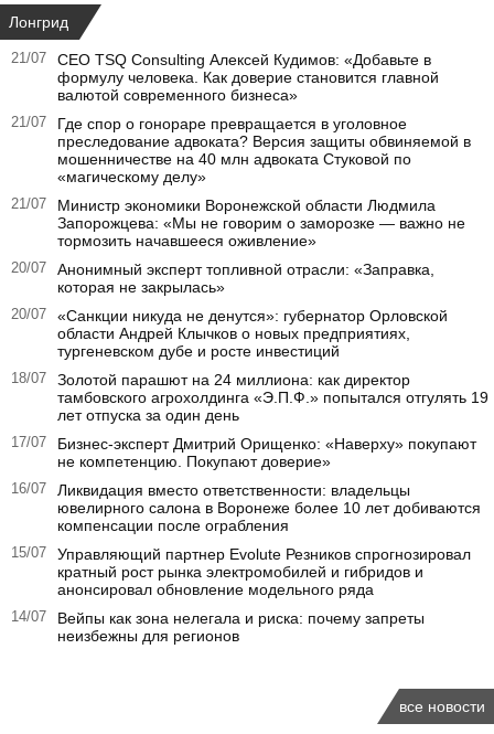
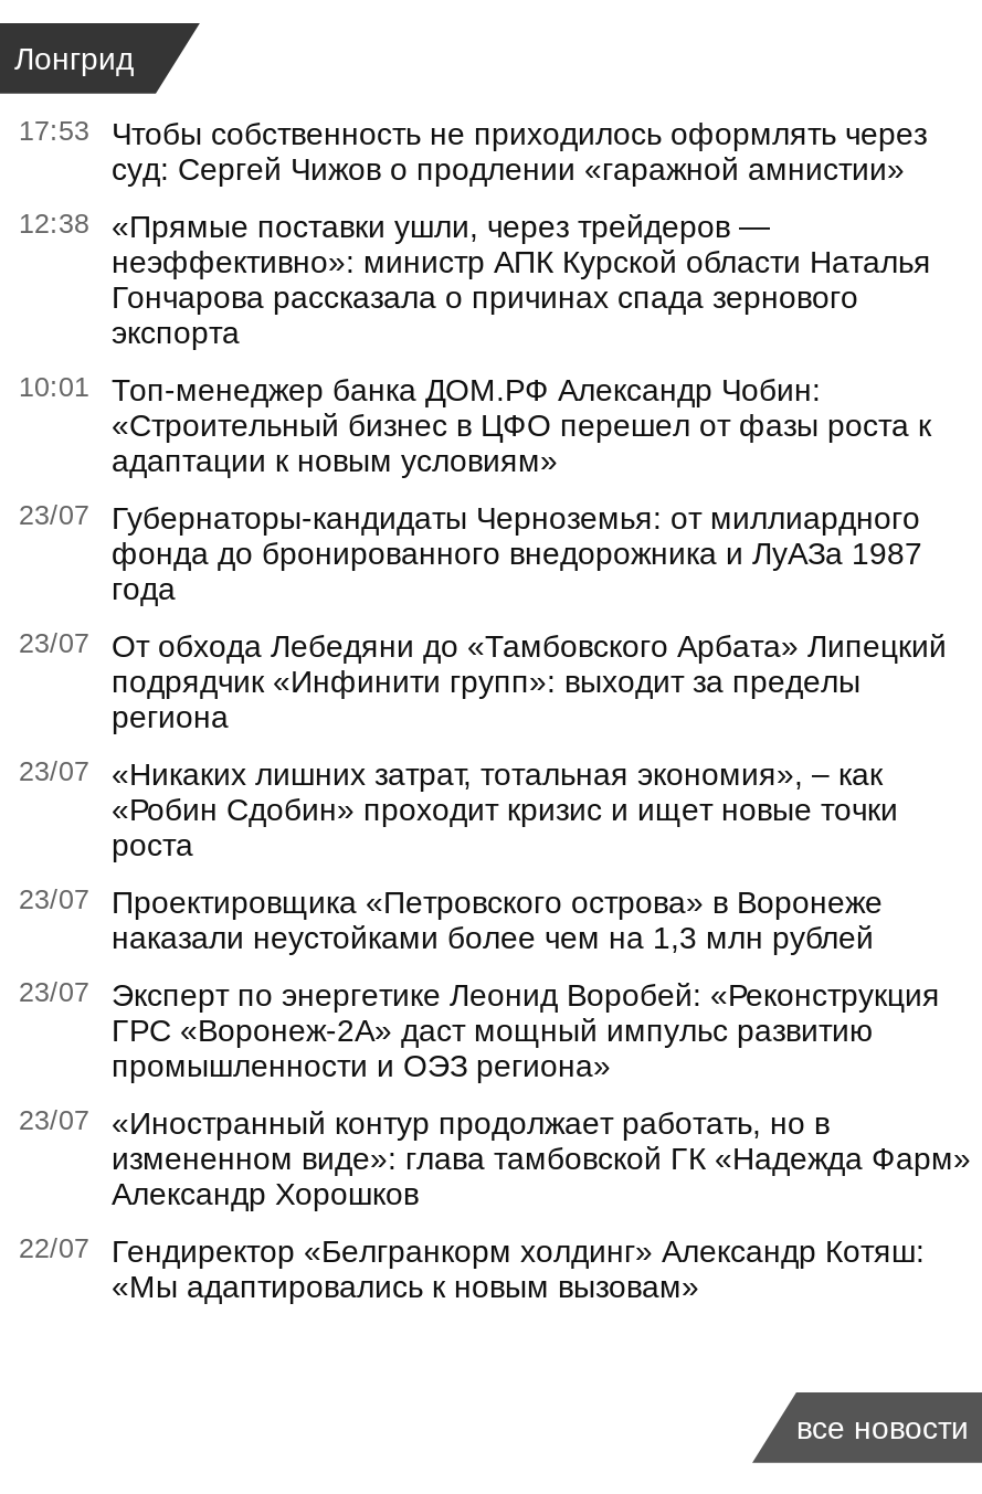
[11,51,439,104] 21/07 | СЕО TSQ Consulting Алексей Кудимов: «Добавьте в | формулу человека. Как доверие становится главной | валютой современного бизнеса» -> [19,116,927,186] 17:53 | Чтобы собственность не приходилось оформлять через | суд: Сергей Чижов о продлении «гаражной амнистии»
[11,115,471,185] 21/07 | Где спор о гонораре превращается в уголовное | преследование адвоката? Версия защиты обвиняемой в | мошенничестве на 40 млн адвоката Стуковой по | «магическому делу» -> [19,208,931,350] 12:38 | «Прямые поставки ушли, через трейдеров — | неэффективно»: министр АПК Курской области Наталья | Гончарова рассказала о причинах спада зернового | экспорта
[11,196,465,249] 21/07 | Министр экономики Воронежской области Людмила | Запорожцева: «Мы не говорим о заморозке — важно не | тормозить начавшееся оживление» -> [19,372,931,478] 10:01 | Топ-менеджер банка ДОМ.РФ Александр Чобин: | «Строительный бизнес в ЦФО перешел от фазы роста к | адаптации к новым условиям»
[11,260,434,296] 20/07 | Анонимный эксперт топливной отрасли: «Заправка, | которая не закрылась» -> [19,500,922,606] 23/07 | Губернаторы‑кандидаты Черноземья: от миллиардного | фонда до бронированного внедорожника и ЛуАЗа 1987 | года
[11,307,448,360] 20/07 | «Санкции никуда не денутся»: губернатор Орловской | области Андрей Клычков о новых предприятиях, | тургеневском дубе и росте инвестиций -> [19,628,947,734] 23/07 | От обхода Лебедяни до «Тамбовского Арбата» Липецкий | подрядчик «Инфинити групп»: выходит за пределы | региона
[11,371,488,424] 18/07 | Золотой парашют на 24 миллиона: как директор | тамбовского агрохолдинга «Э.П.Ф.» попытался отгулять 19 | лет отпуска за один день -> [19,756,898,862] 23/07 | «Никаких лишних затрат, тотальная экономия», – как | «Робин Сдобин» проходит кризис и ищет новые точки | роста
[11,435,476,470] 17/07 | Бизнес-эксперт Дмитрий Орищенко: «Наверху» покупают | не компетенцию. Покупают доверие» -> [19,884,883,955] 23/07 | Проектировщика «Петровского острова» в Воронеже | наказали неустойками более чем на 1,3 млн рублей
[11,481,481,534] 16/07 | Ликвидация вместо ответственности: владельцы | ювелирного салона в Воронеже более 10 лет добиваются | компенсации после ограбления -> [19,977,940,1083] 23/07 | Эксперт по энергетике Леонид Воробей: «Реконструкция | ГРС «Воронеж‑2А» даст мощный импульс развитию | промышленности и ОЭЗ региона»
[11,545,471,598] 15/07 | Управляющий партнер Evolute Резников спрогнозировал | кратный рост рынка электромобилей и гибридов и | анонсировал обновление модельного ряда -> [19,1105,971,1211] 23/07 | «Иностранный контур продолжает работать, но в | измененном виде»: глава тамбовской ГК «Надежда Фарм» | Александр Хорошков
[11,609,425,644] 14/07 | Вейпы как зона нелегала и риска: почему запреты | неизбежны для регионов -> [19,1233,925,1304] 22/07 | Гендиректор «Белгранкорм холдинг» Александр Котяш: | «Мы адаптировались к новым вызовам»

